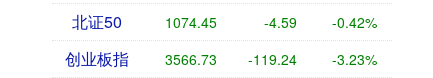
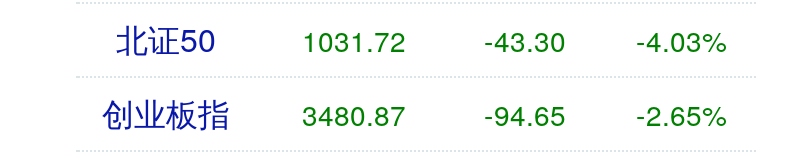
[165,12,217,32] 1074.45 -> [302,20,406,60] 1031.72
[264,12,297,32] -4.59 -> [484,20,566,60] -43.30
[332,12,377,32] -0.42% -> [636,20,726,60] -4.03%
[165,49,217,69] 3566.73 -> [302,94,406,134] 3480.87
[248,49,297,69] -119.24 -> [484,94,566,134] -94.65
[332,49,377,69] -3.23% -> [636,94,726,134] -2.65%

